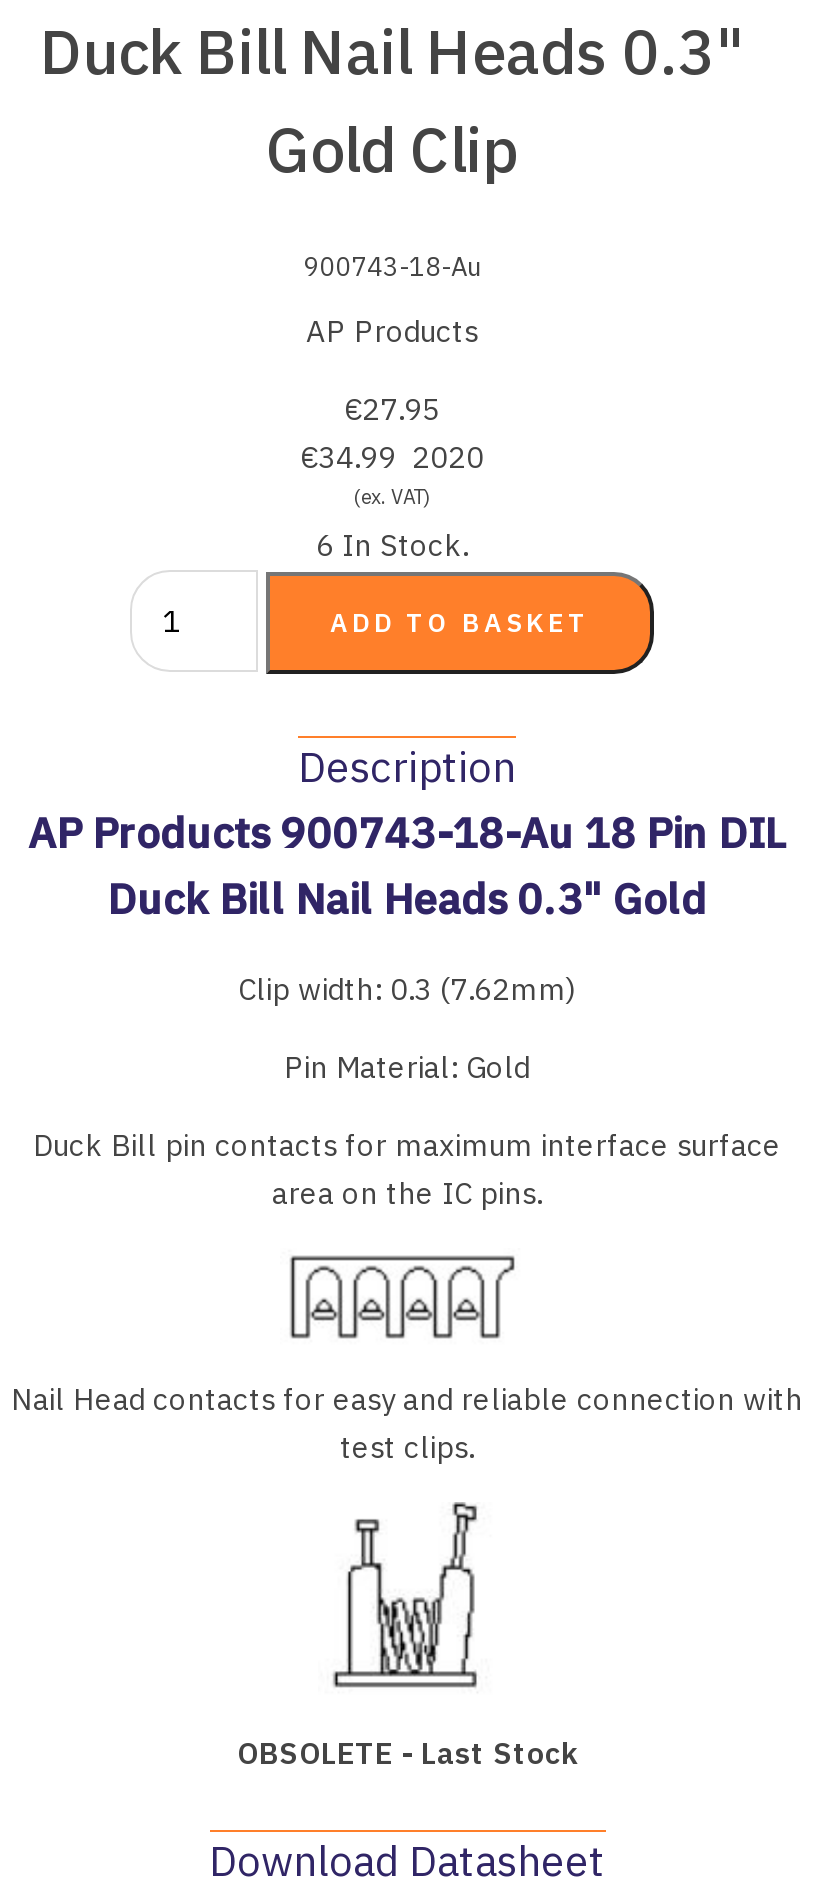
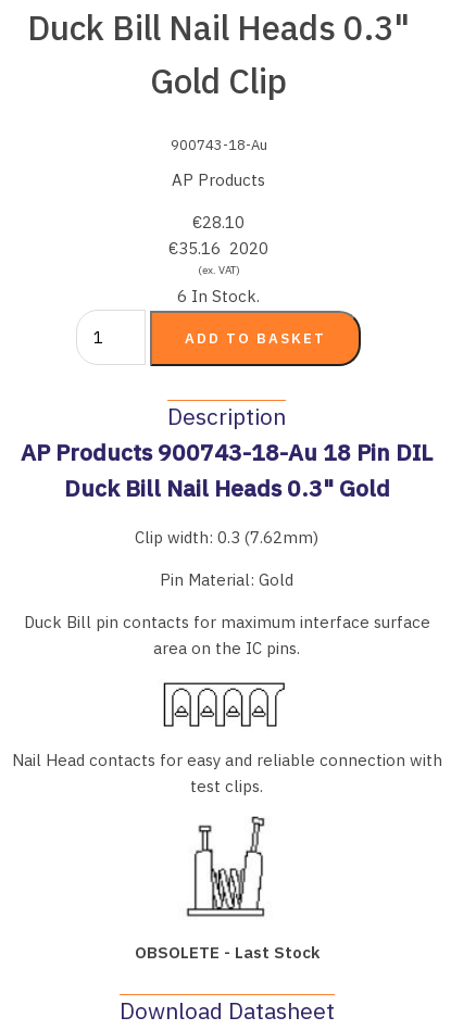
[344,390,440,428] €27.95 -> [192,212,245,233] €28.10
[300,438,484,476] €34.99 2020 -> [168,238,268,259] €35.16 2020

